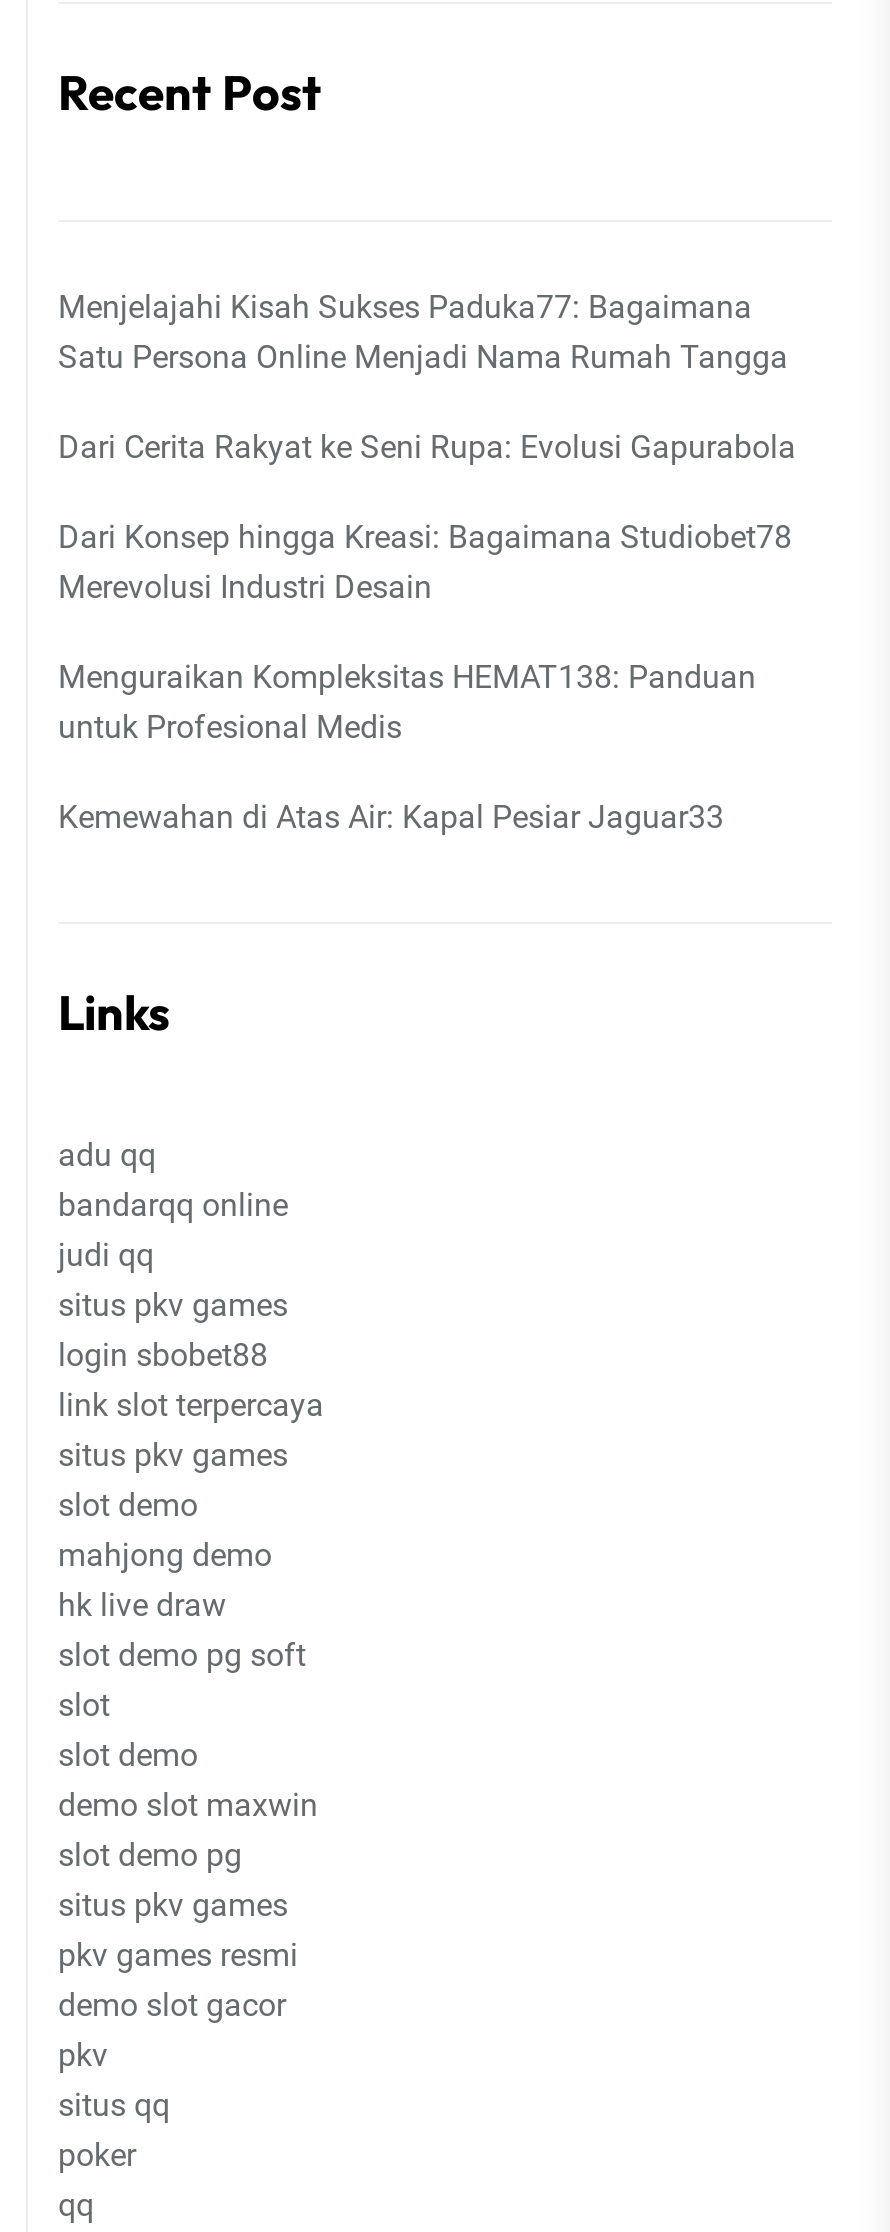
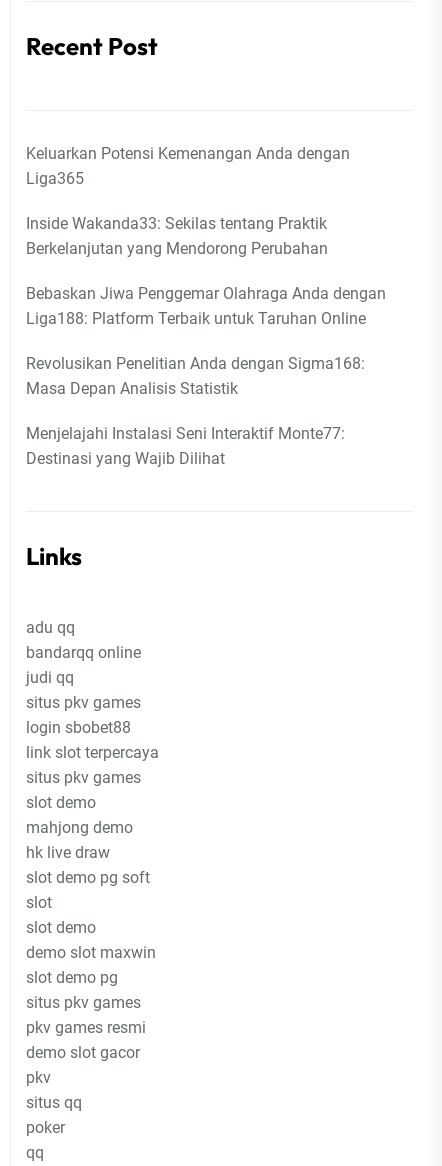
[58,289,788,377] Menjelajahi Kisah Sukses Paduka77: Bagaimana | Satu Persona Online Menjadi Nama Rumah Tangga -> [26,144,350,188] Keluarkan Potensi Kemenangan Anda dengan | Liga365
[58,429,796,467] Dari Cerita Rakyat ke Seni Rupa: Evolusi Gapurabola -> [26,214,328,258] Inside Wakanda33: Sekilas tentang Praktik | Berkelanjutan yang Mendorong Perubahan
[58,519,792,607] Dari Konsep hingga Kreasi: Bagaimana Studiobet78 | Merevolusi Industri Desain -> [26,284,386,328] Bebaskan Jiwa Penggemar Olahraga Anda dengan | Liga188: Platform Terbaik untuk Taruhan Online
[58,659,756,747] Menguraikan Kompleksitas HEMAT138: Panduan | untuk Profesional Medis -> [26,354,365,398] Revolusikan Penelitian Anda dengan Sigma168: | Masa Depan Analisis Statistik
[58,799,724,837] Kemewahan di Atas Air: Kapal Pesiar Jaguar33 -> [26,424,345,468] Menjelajahi Instalasi Seni Interaktif Monte77: | Destinasi yang Wajib Dilihat

